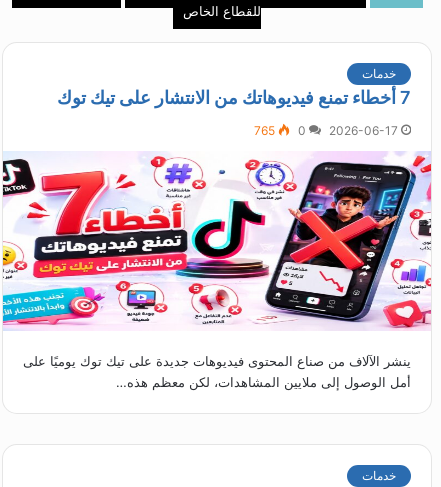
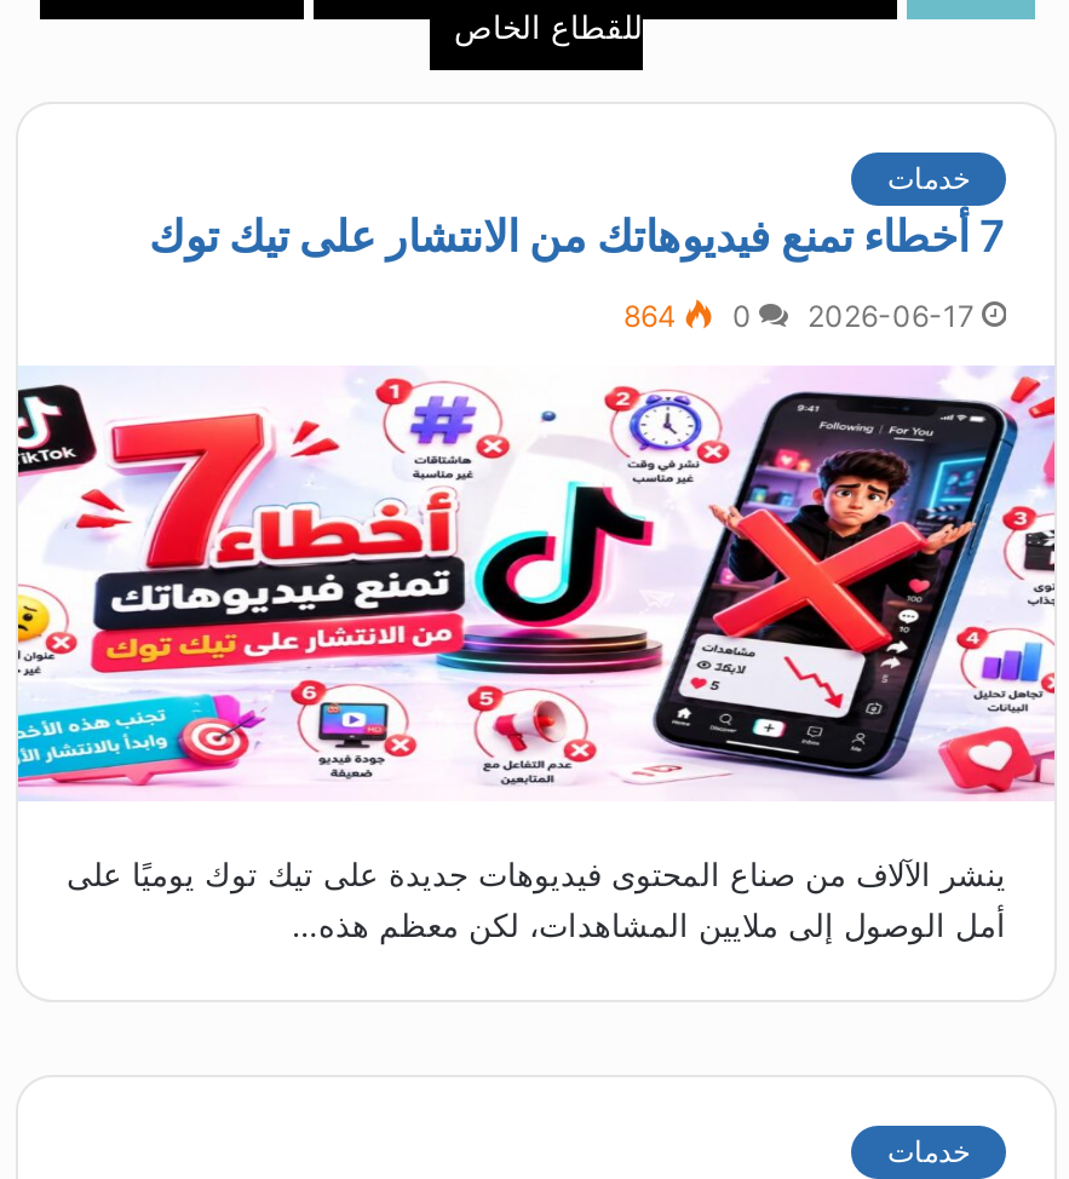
[254,123,398,138] 765 0 2026-06-17 -> [623,298,975,335] 864 0 2026-06-17

